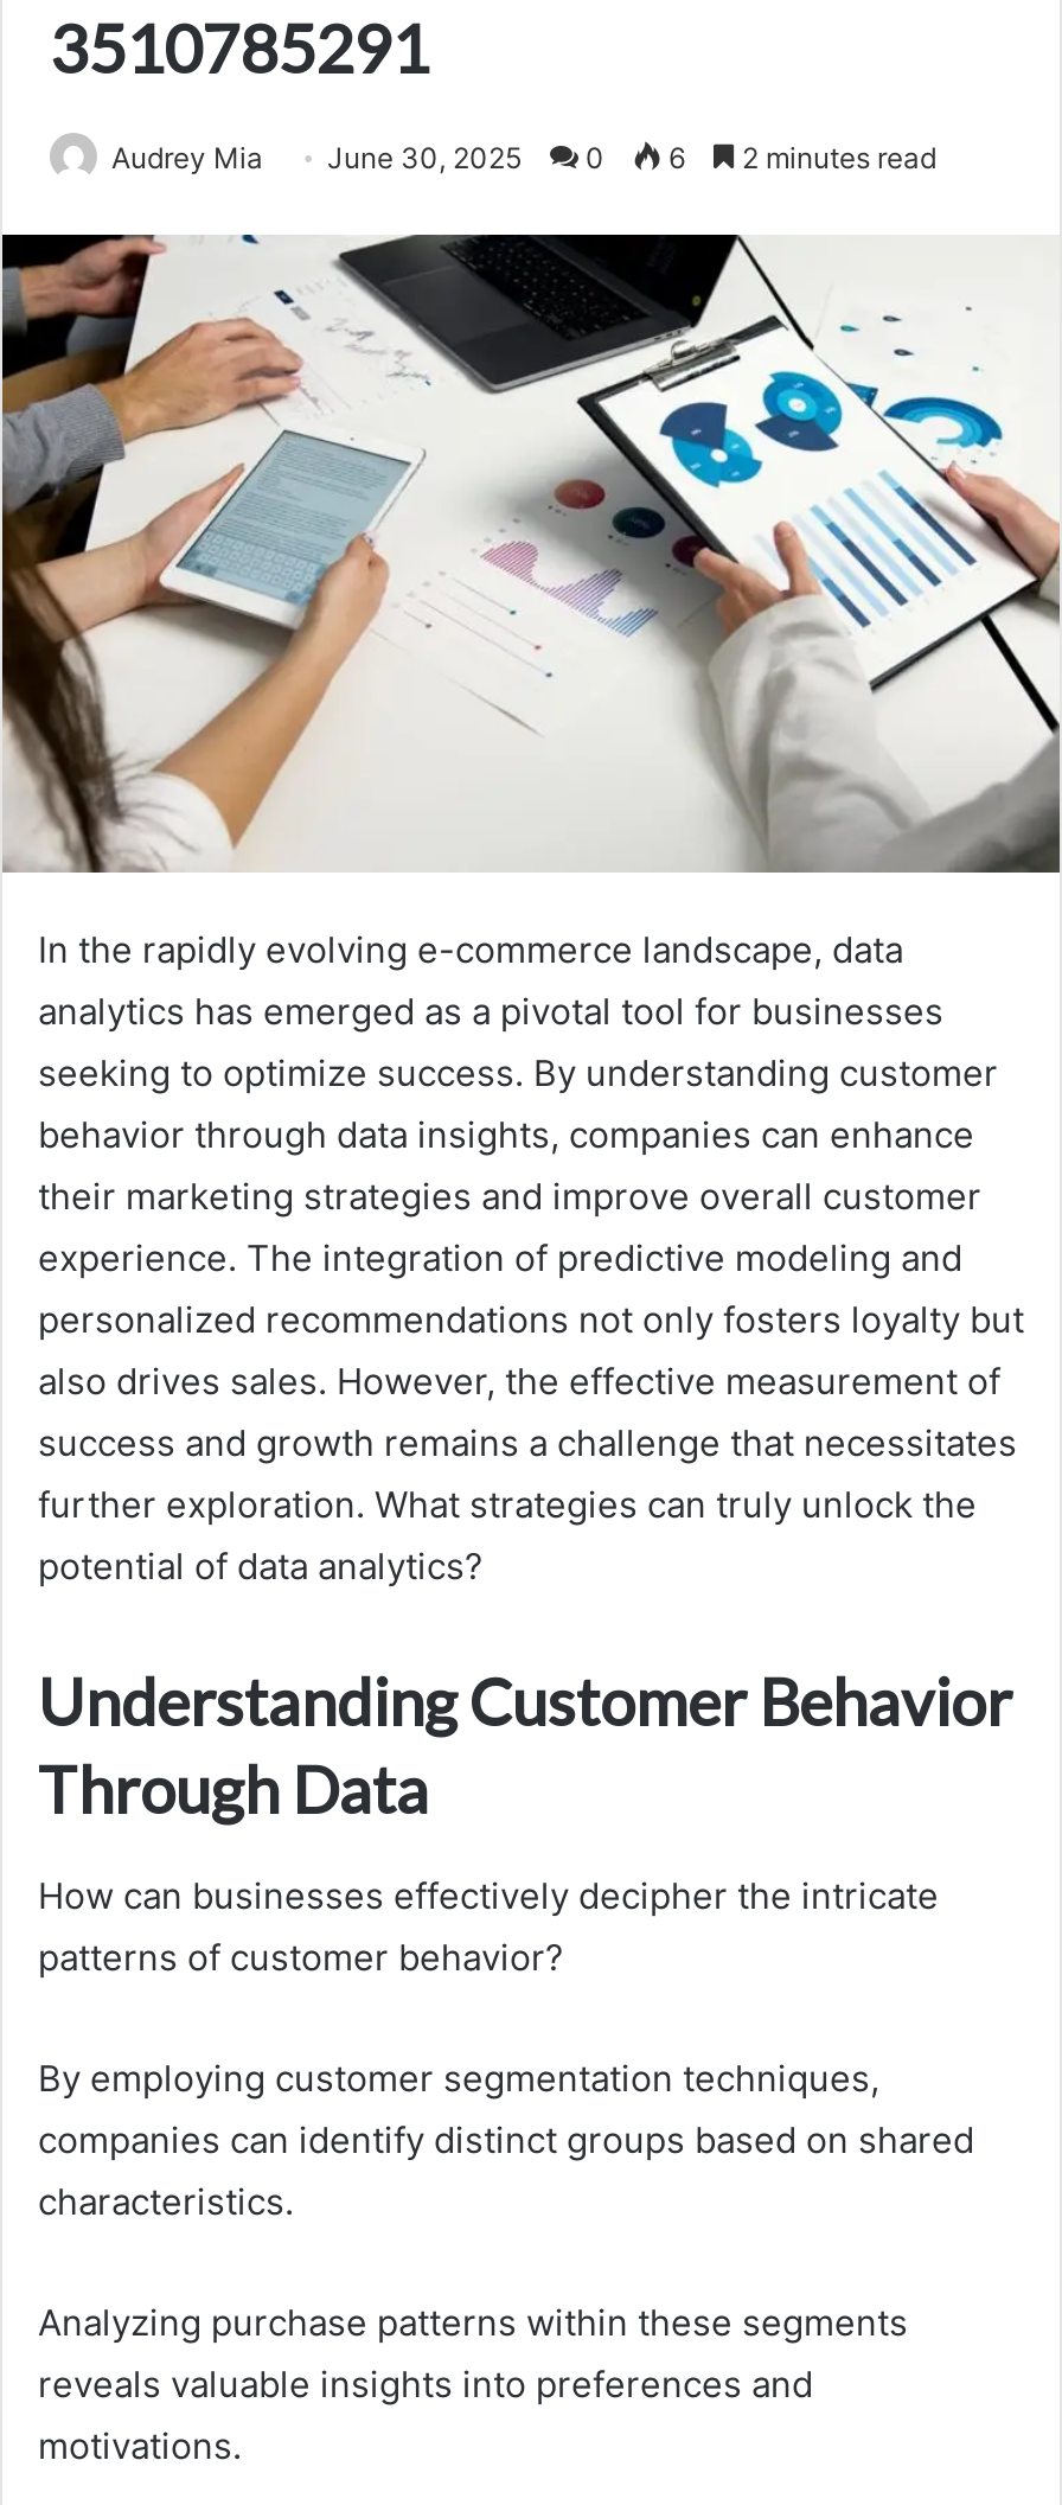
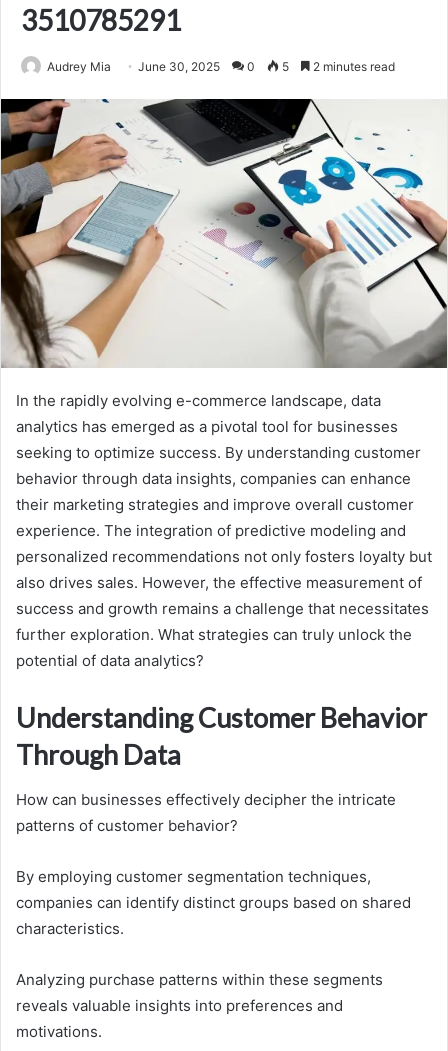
[111,141,936,176] Audrey Mia June 30, 2025 0 6 2 minutes read -> [47,59,395,74] Audrey Mia June 30, 2025 0 5 2 minutes read

